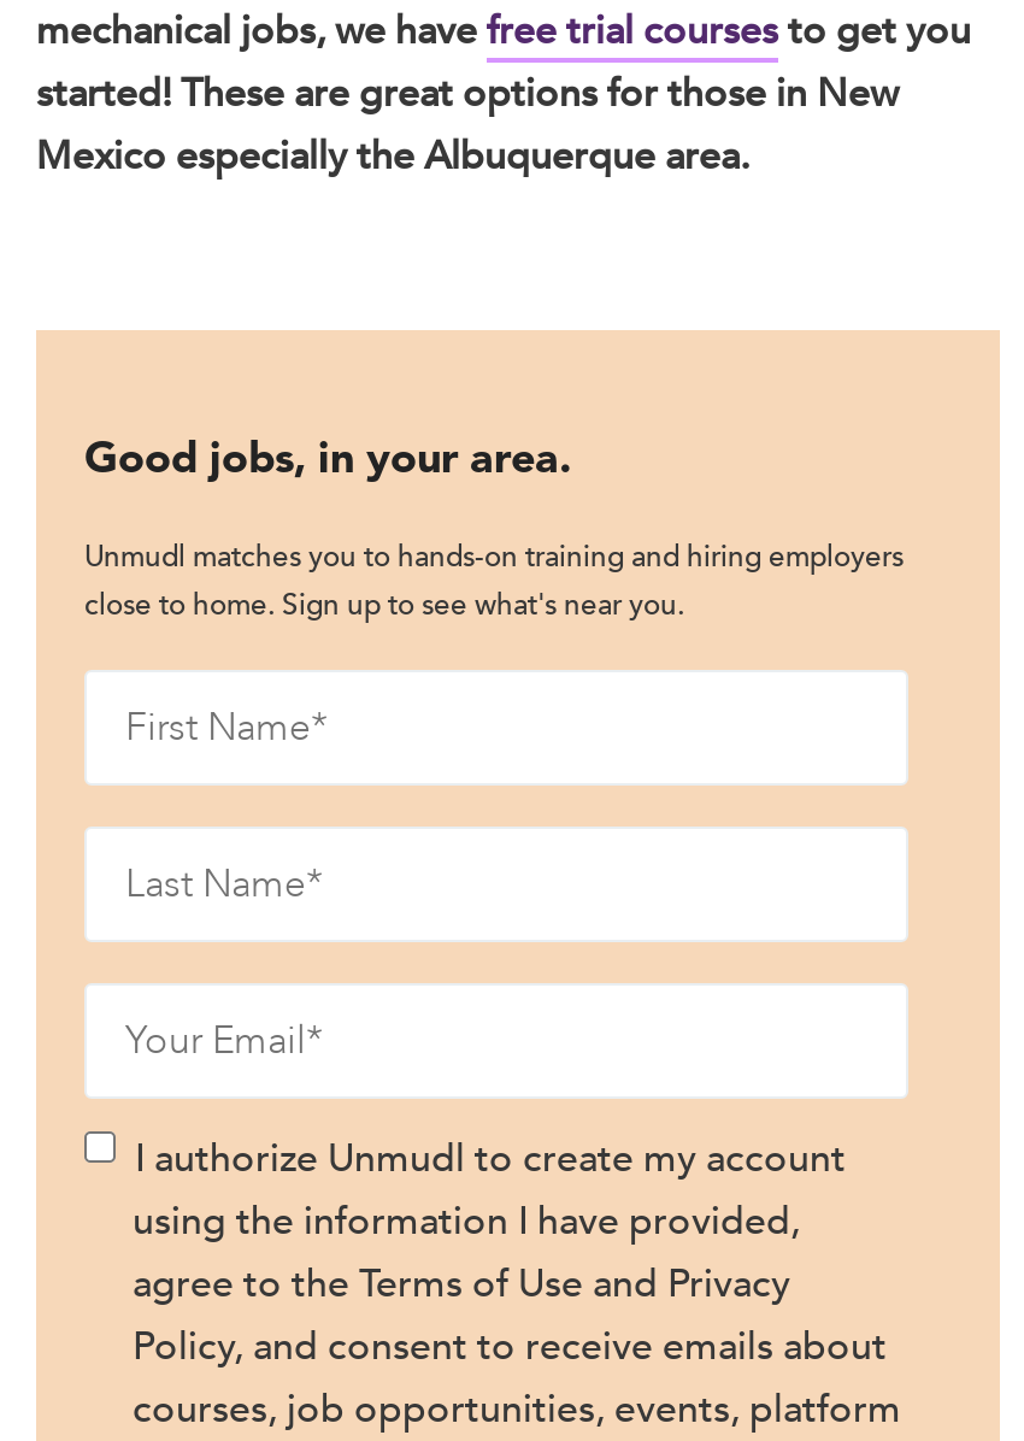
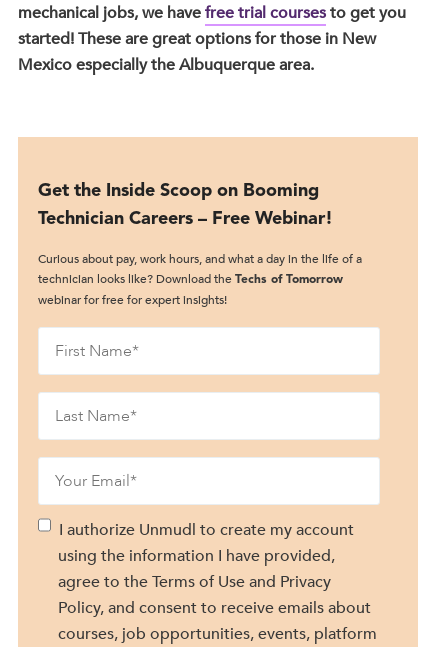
[84,439,904,624] Good jobs, in your area. | Unmudl matches you to hands-on training and hiring employers | close to home. Sign up to see what's near you. -> [38,182,362,308] Get the Inside Scoop on Booming | Technician Careers – Free Webinar! | Curious about pay, work hours, and what a day in the life of a | technician looks like? Download the Techs of Tomorrow | webinar for free for expert insights!

